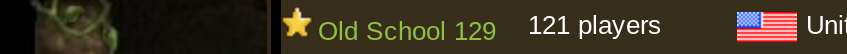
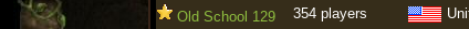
[318,10,662,46] Old School 129 121 players -> [176,5,367,25] Old School 129 354 players

